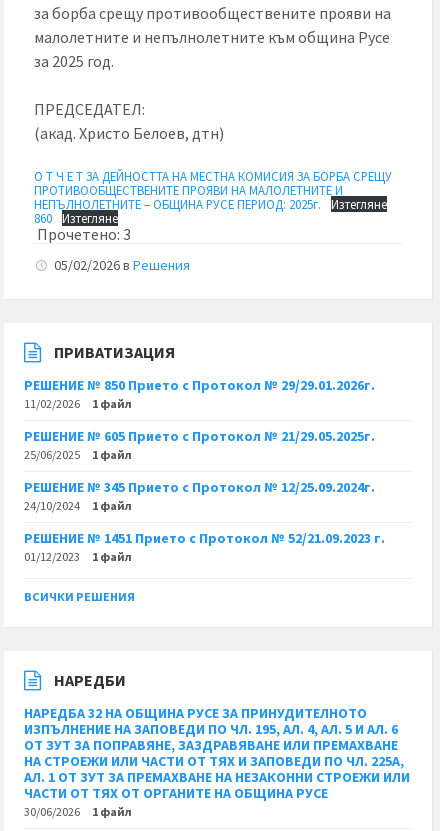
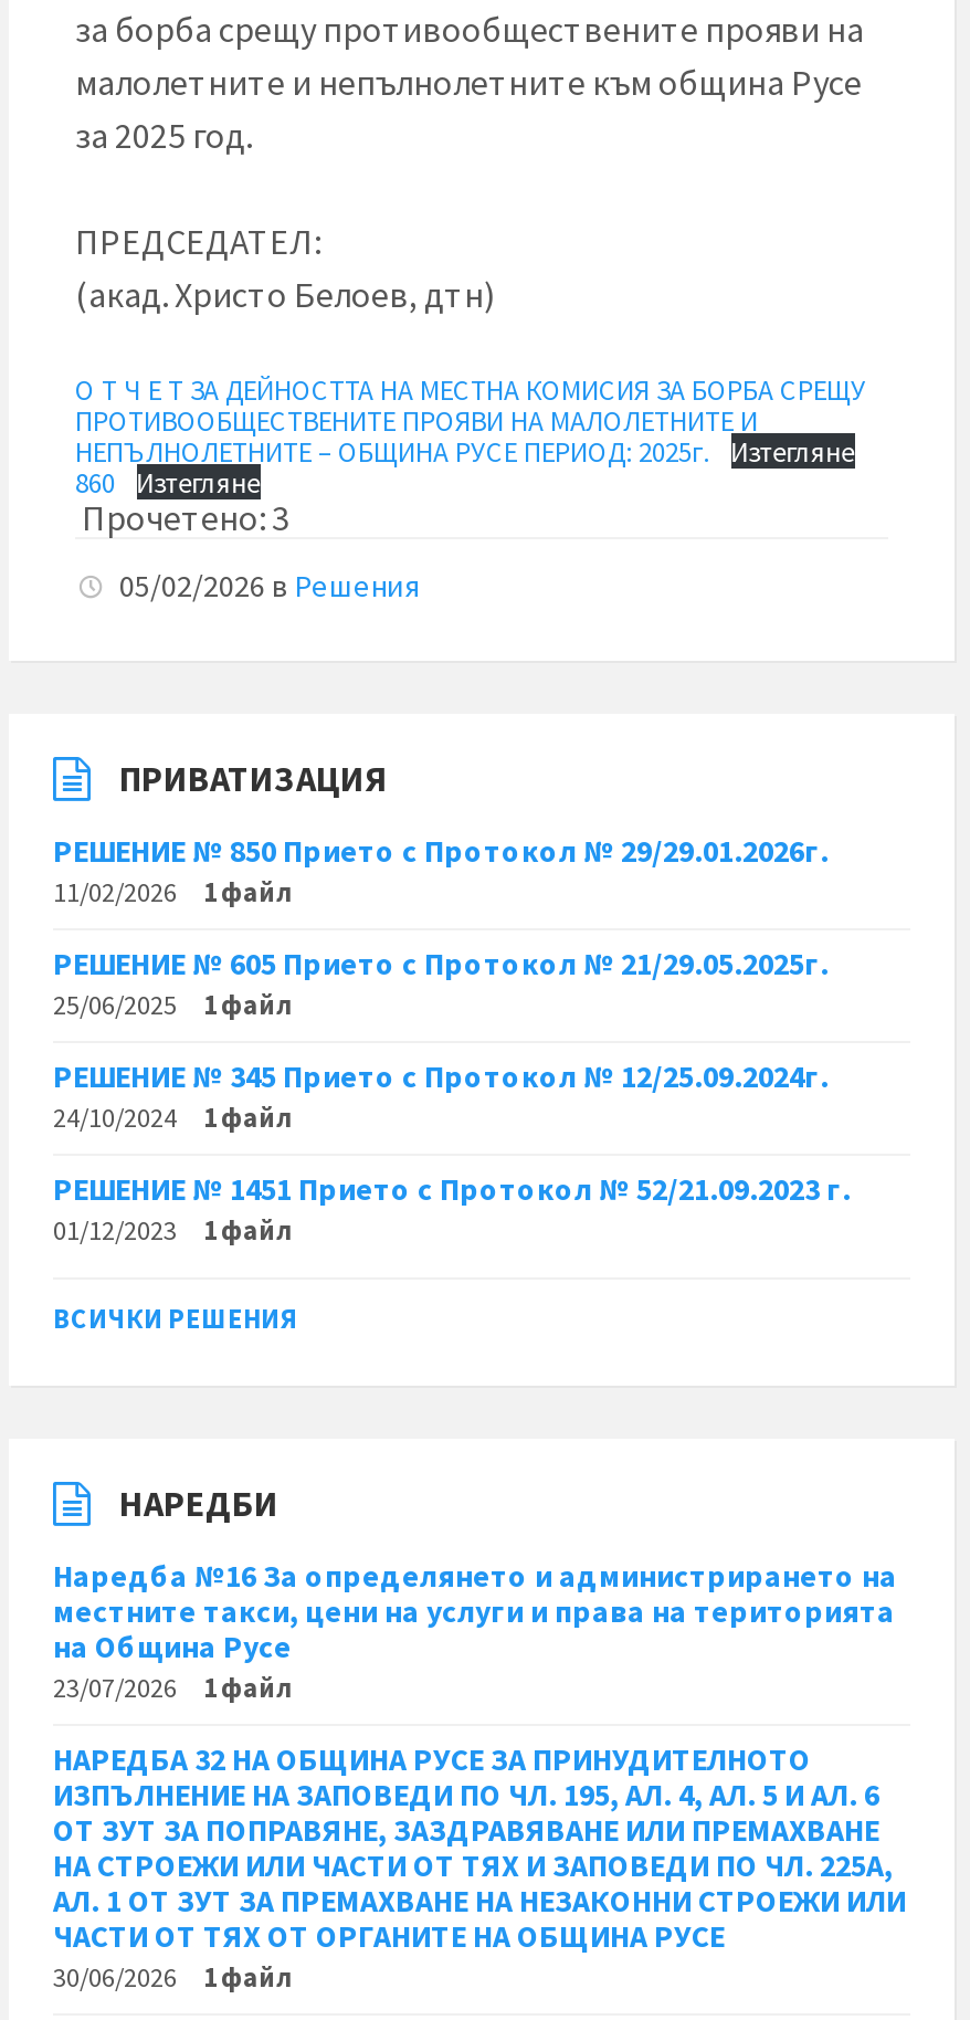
none -> [53,1556,897,1704] Наредба №16 За определянето и администрирането на | местните такси, цени на услуги и права на територията | на Община Русе | 23/07/2026 | 1 файл

